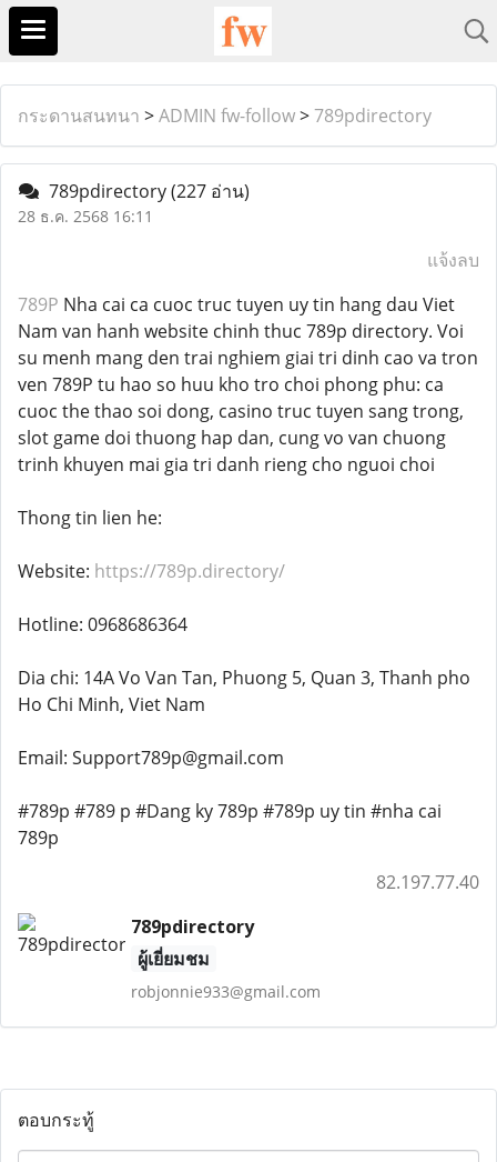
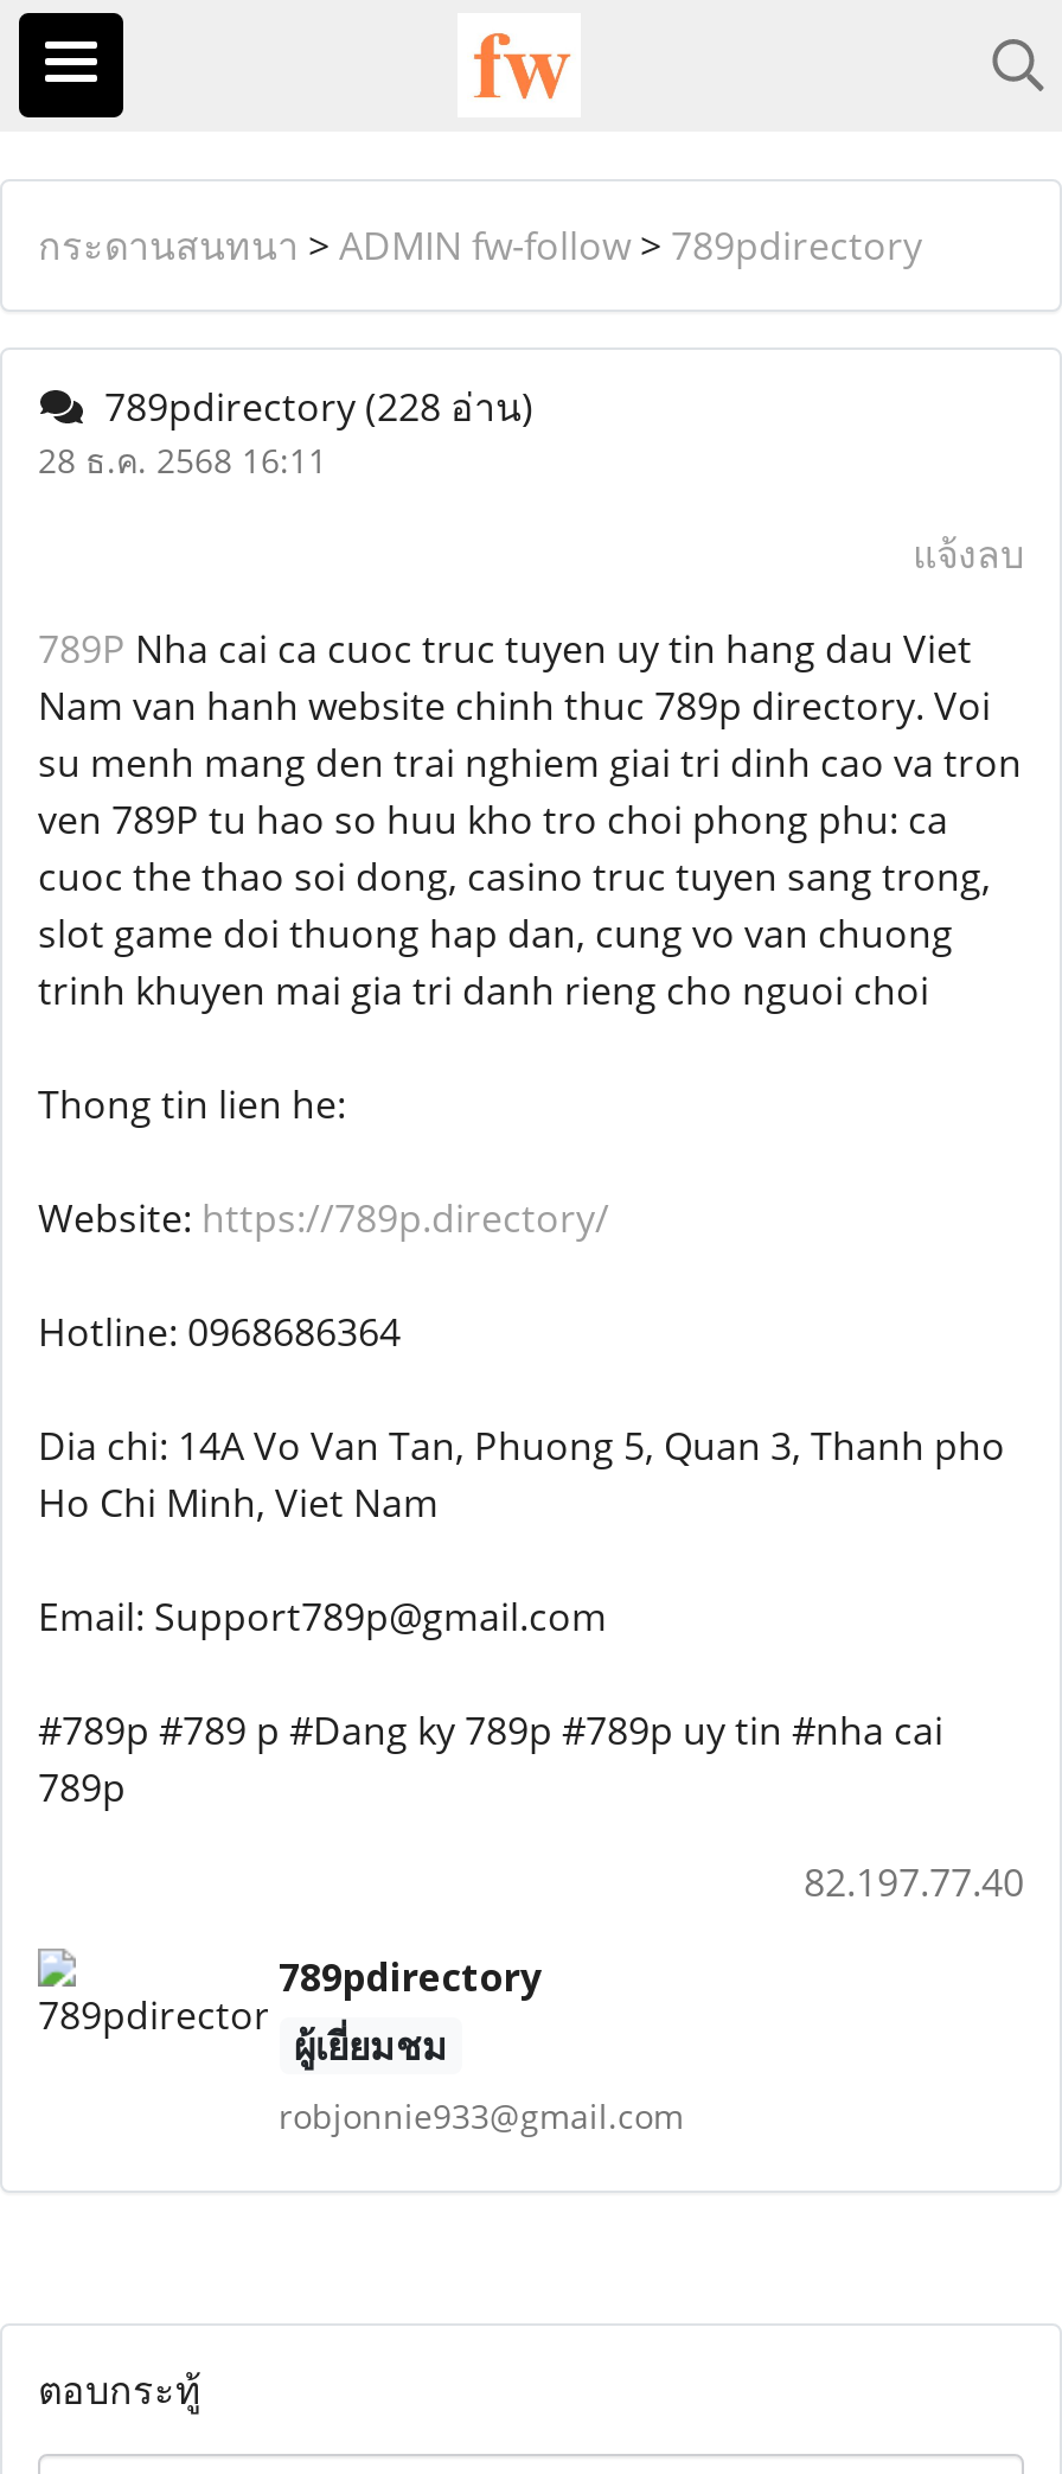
[40,179,250,203] 789pdirectory (227 อ่าน) -> [85,381,533,433] 789pdirectory (228 อ่าน)

